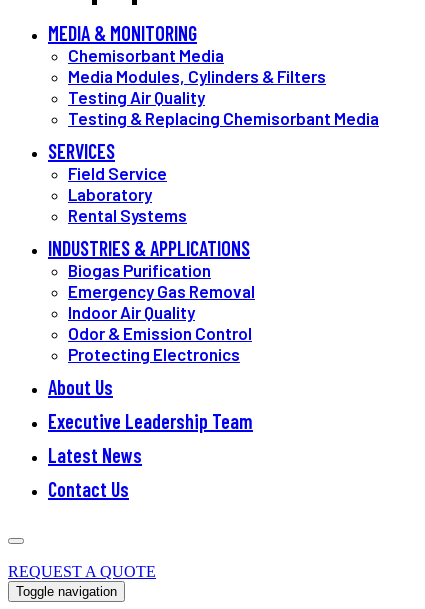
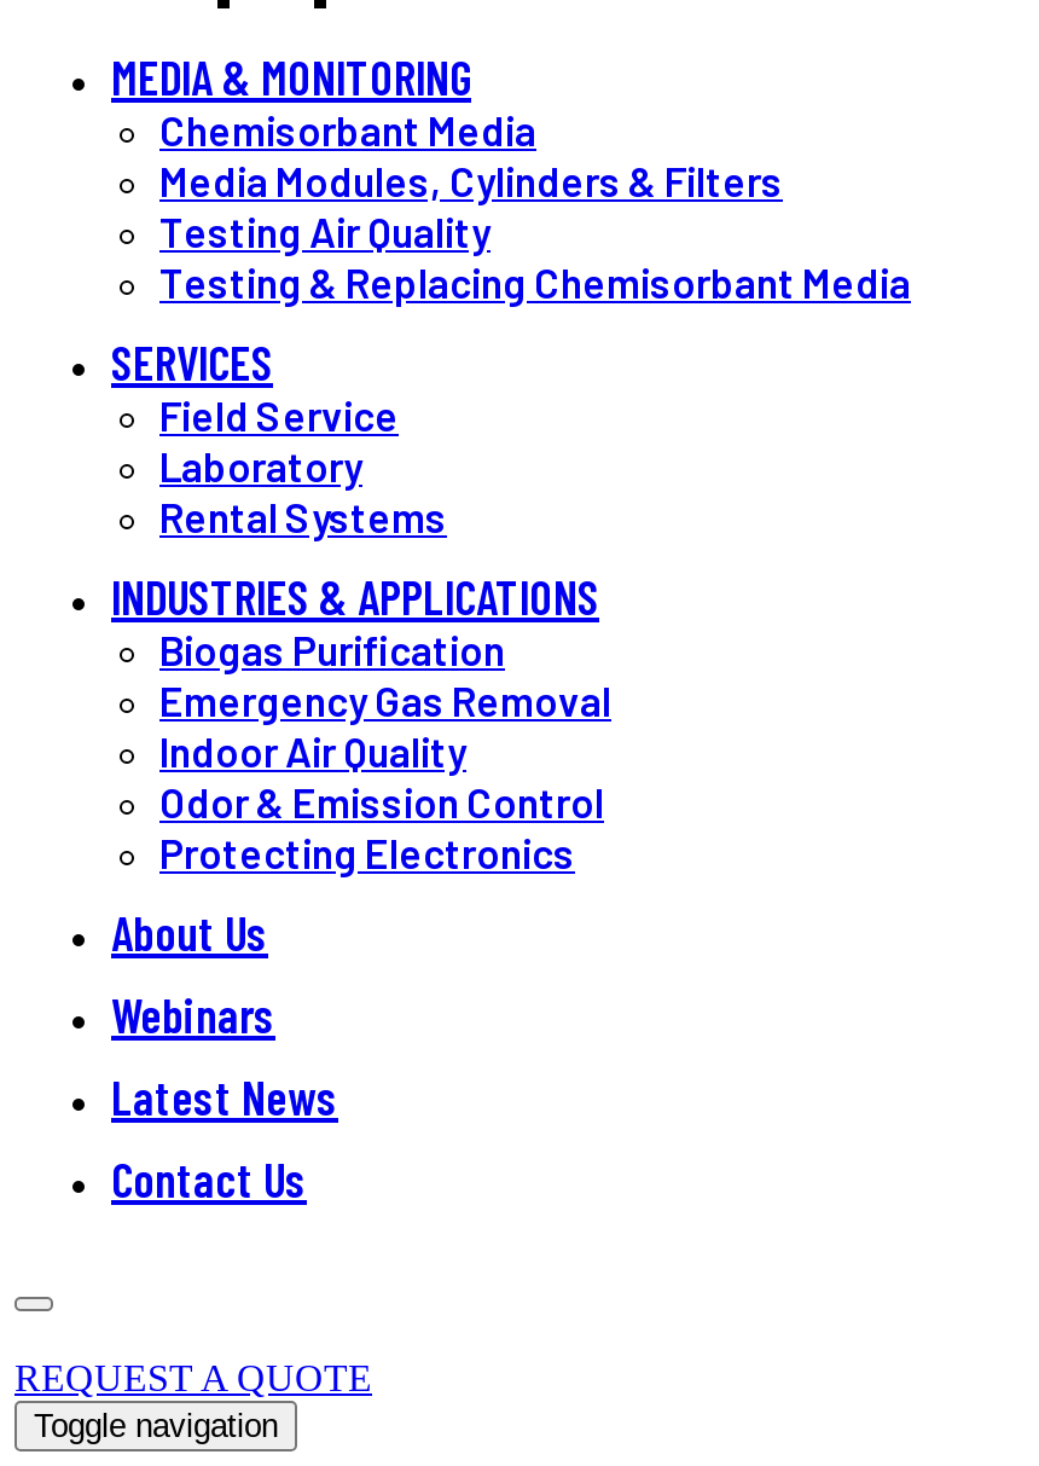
[48,409,253,433] Executive Leadership Team -> [111,985,275,1043] Webinars

